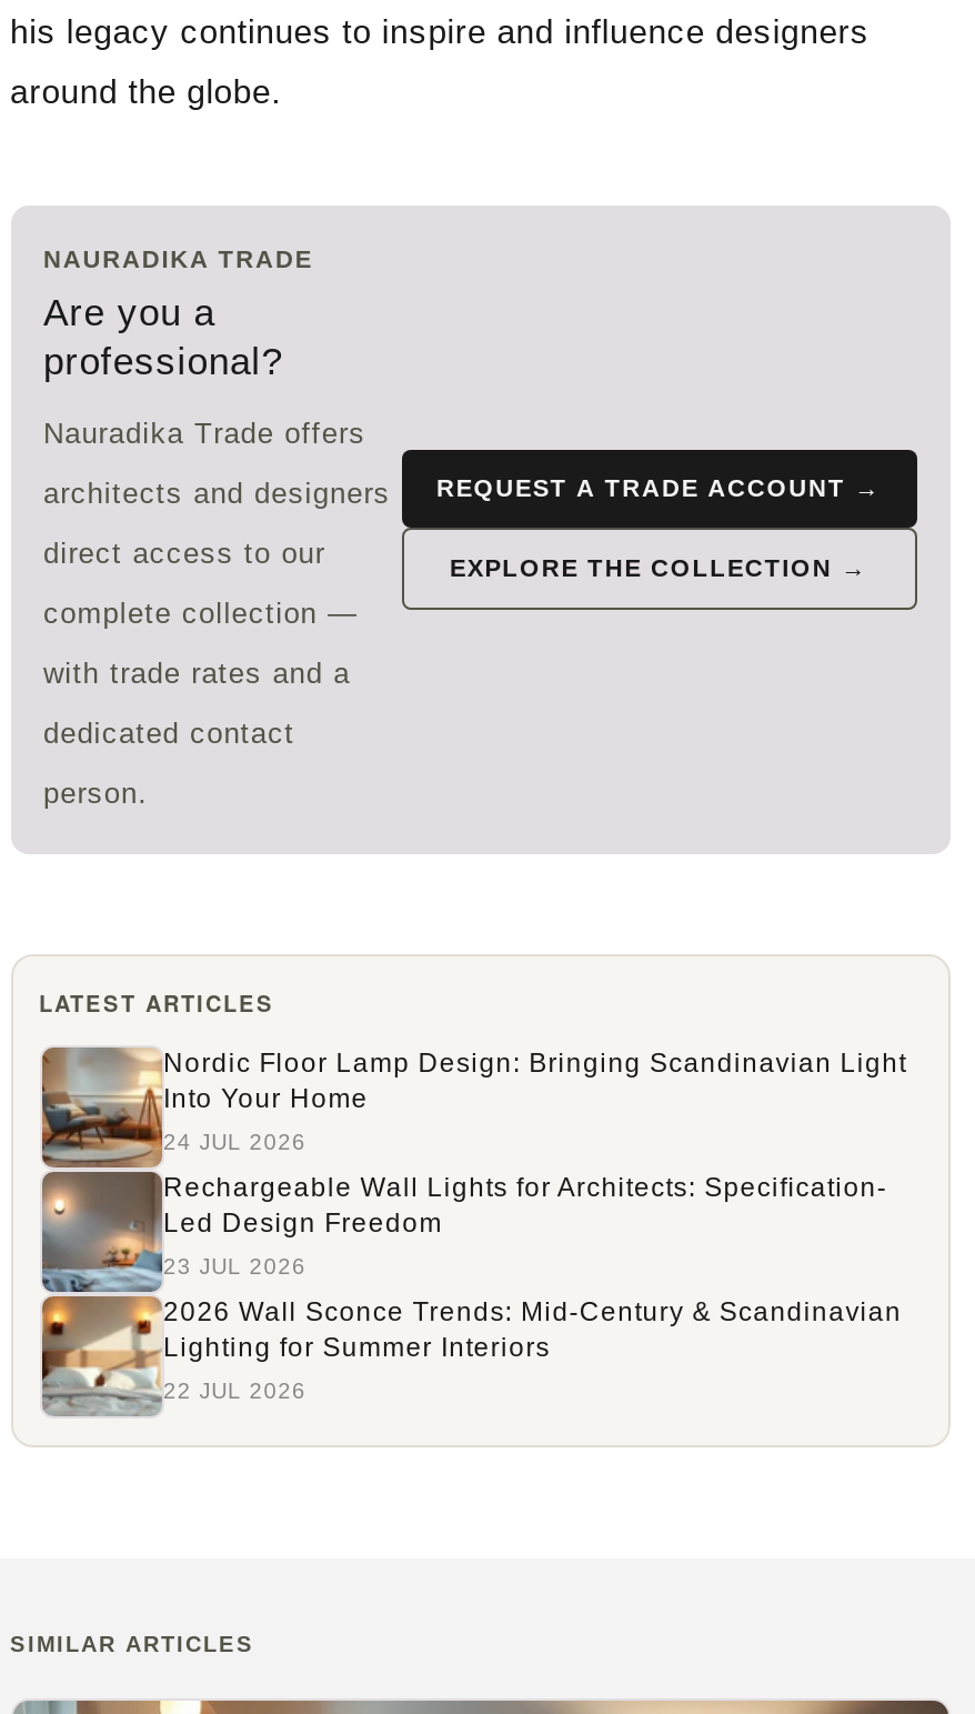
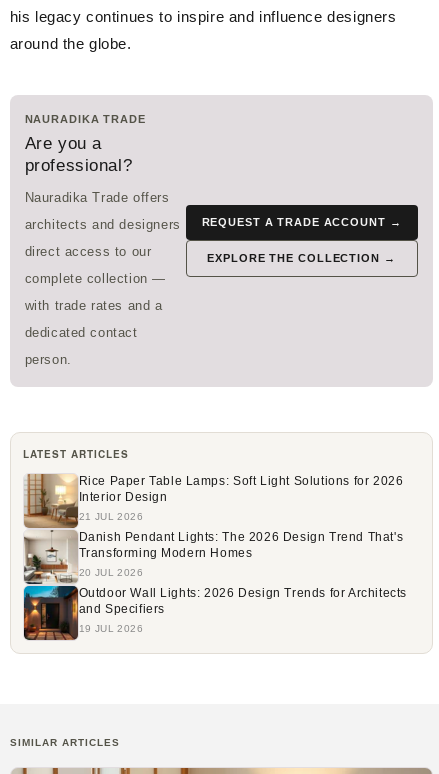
[40,1046,907,1414] [image] | Nordic Floor Lamp Design: Bringing Scandinavian Light | Into Your Home -> [23,473,403,640] [image] | Rice Paper Table Lamps: Soft Light Solutions for 2026 | Interior Design
[163,1129,306,1153] 24 JUL 2026 -> [78,510,143,521] 21 JUL 2026
[163,1171,887,1237] Rechargeable Wall Lights for Architects: Specification- | Led Design Freedom -> [78,529,403,559] Danish Pendant Lights: The 2026 Design Trend That's | Transforming Modern Homes
[163,1253,306,1277] 23 JUL 2026 -> [78,566,143,577] 20 JUL 2026
[163,1295,902,1362] 2026 Wall Sconce Trends: Mid-Century & Scandinavian | Lighting for Summer Interiors -> [78,585,407,615] Outdoor Wall Lights: 2026 Design Trends for Architects | and Specifiers
[163,1377,306,1402] 22 JUL 2026 -> [78,622,143,633] 19 JUL 2026

